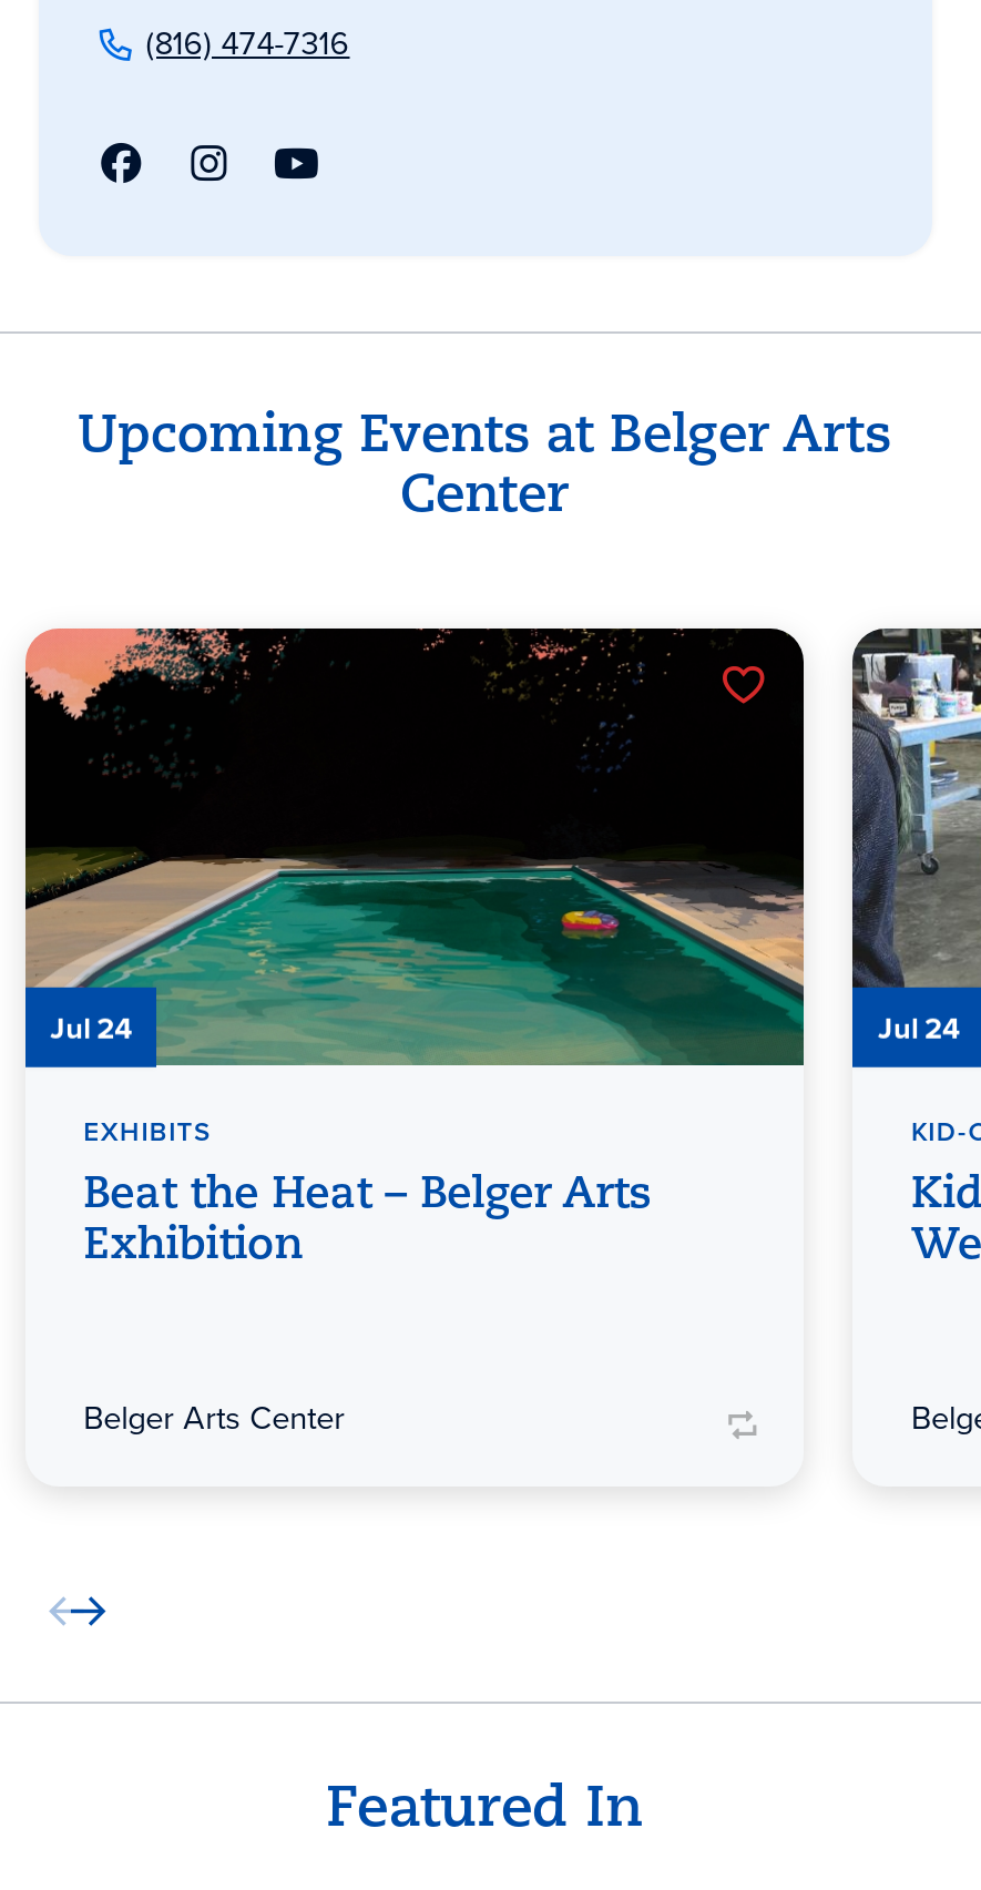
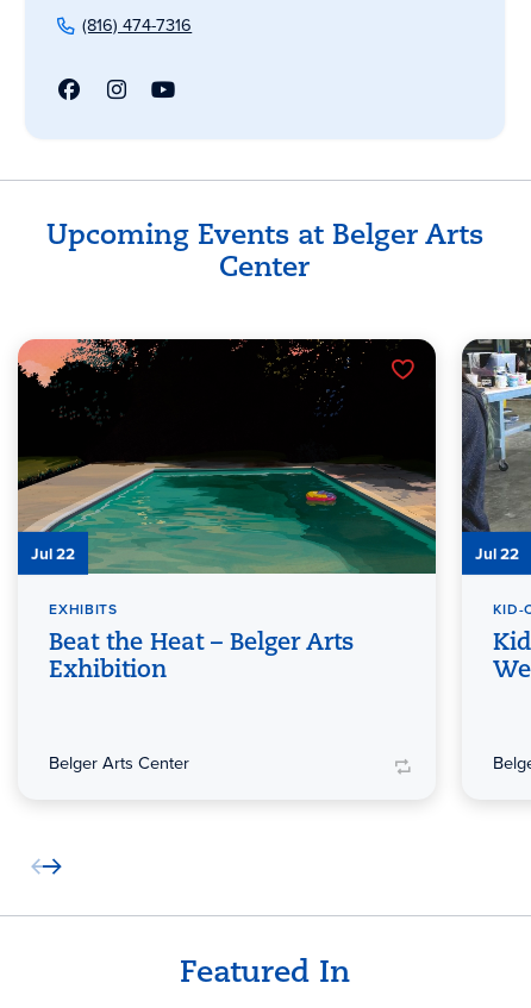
[50,1004,132,1048] Jul 24 -> [31,541,75,565] Jul 22
[878,1004,960,1048] Jul 24 -> [476,541,520,565] Jul 22

